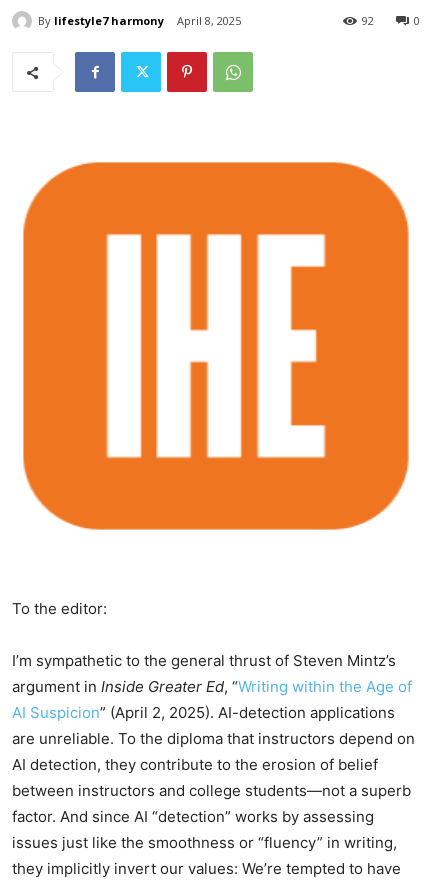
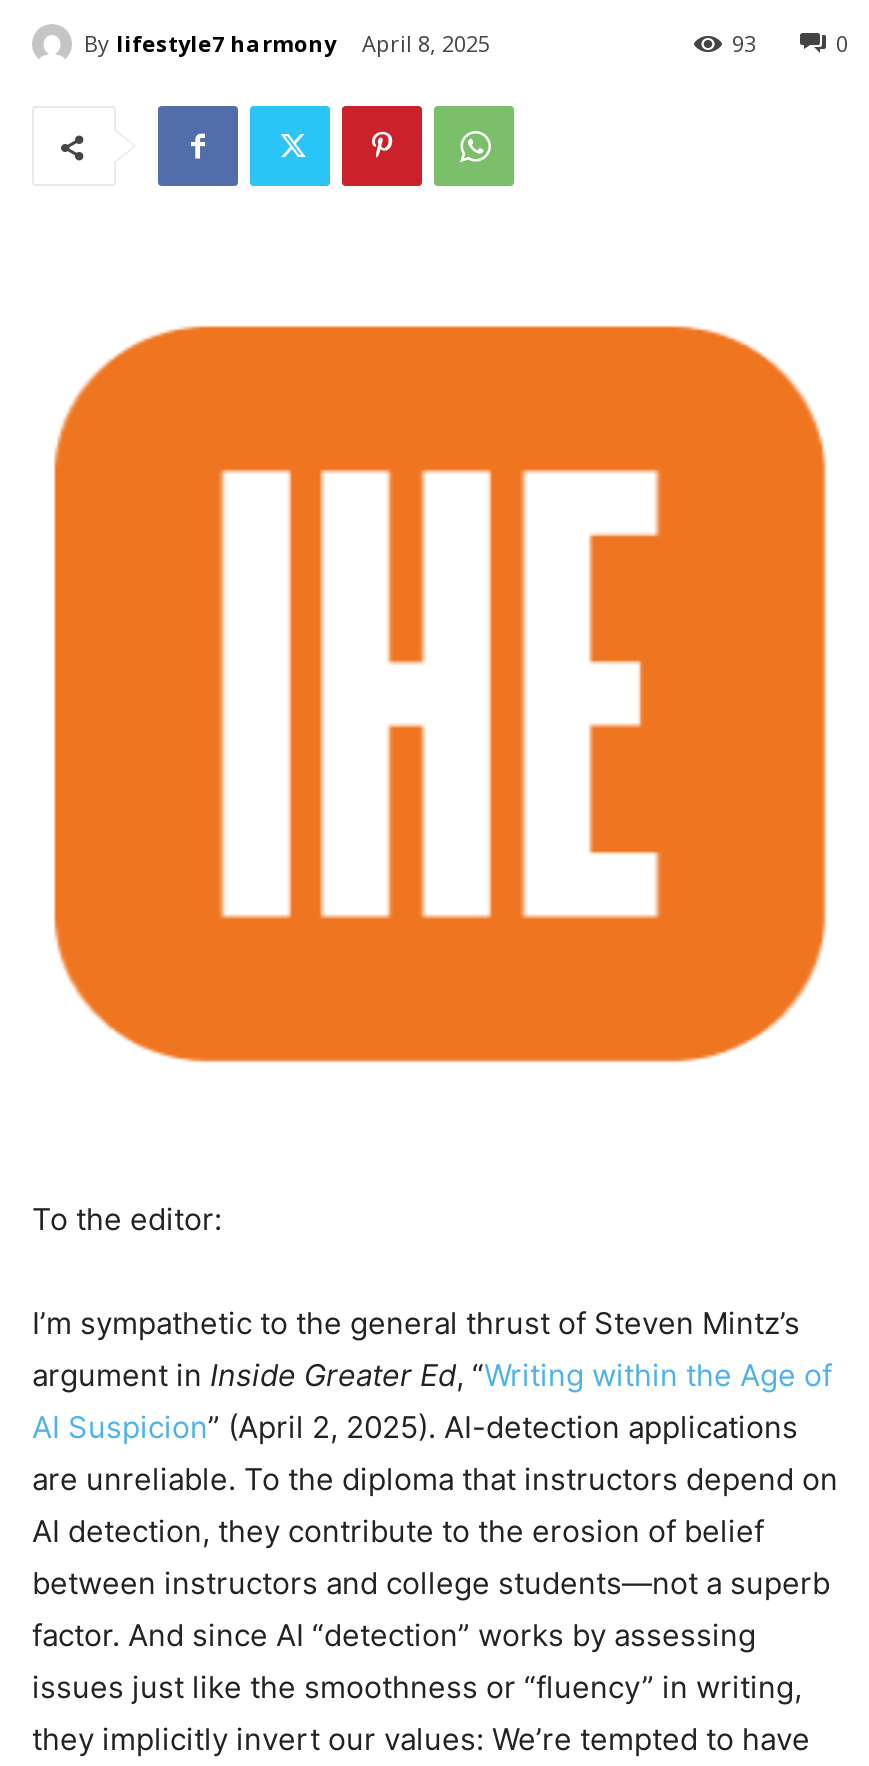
[362,13,374,28] 92 -> [732,28,756,58] 93

